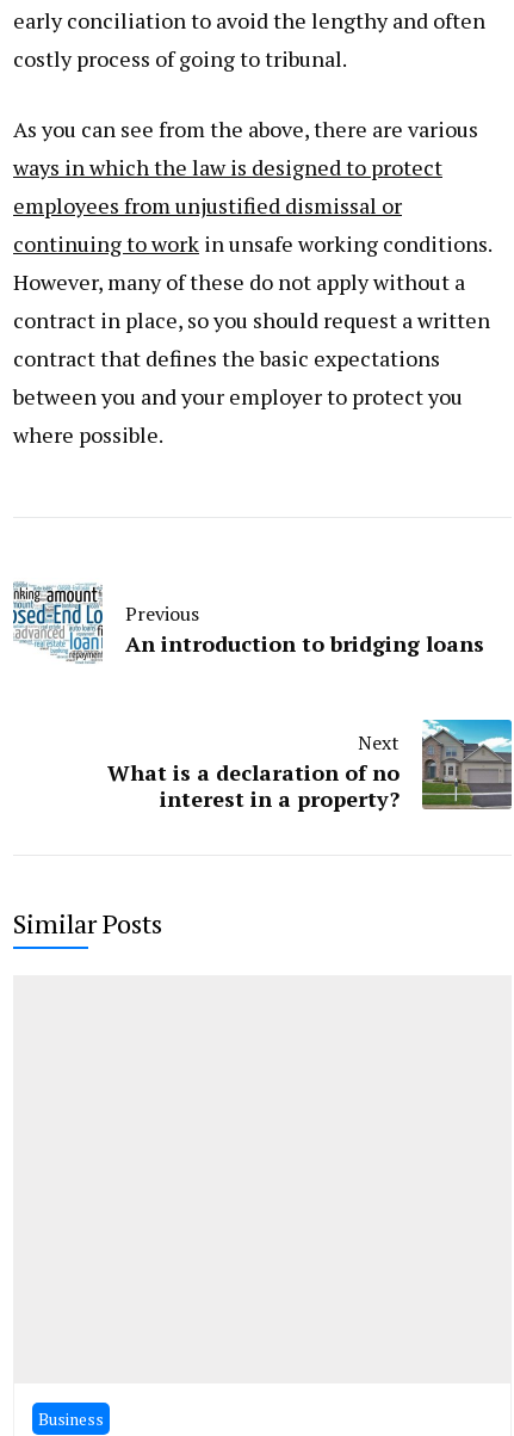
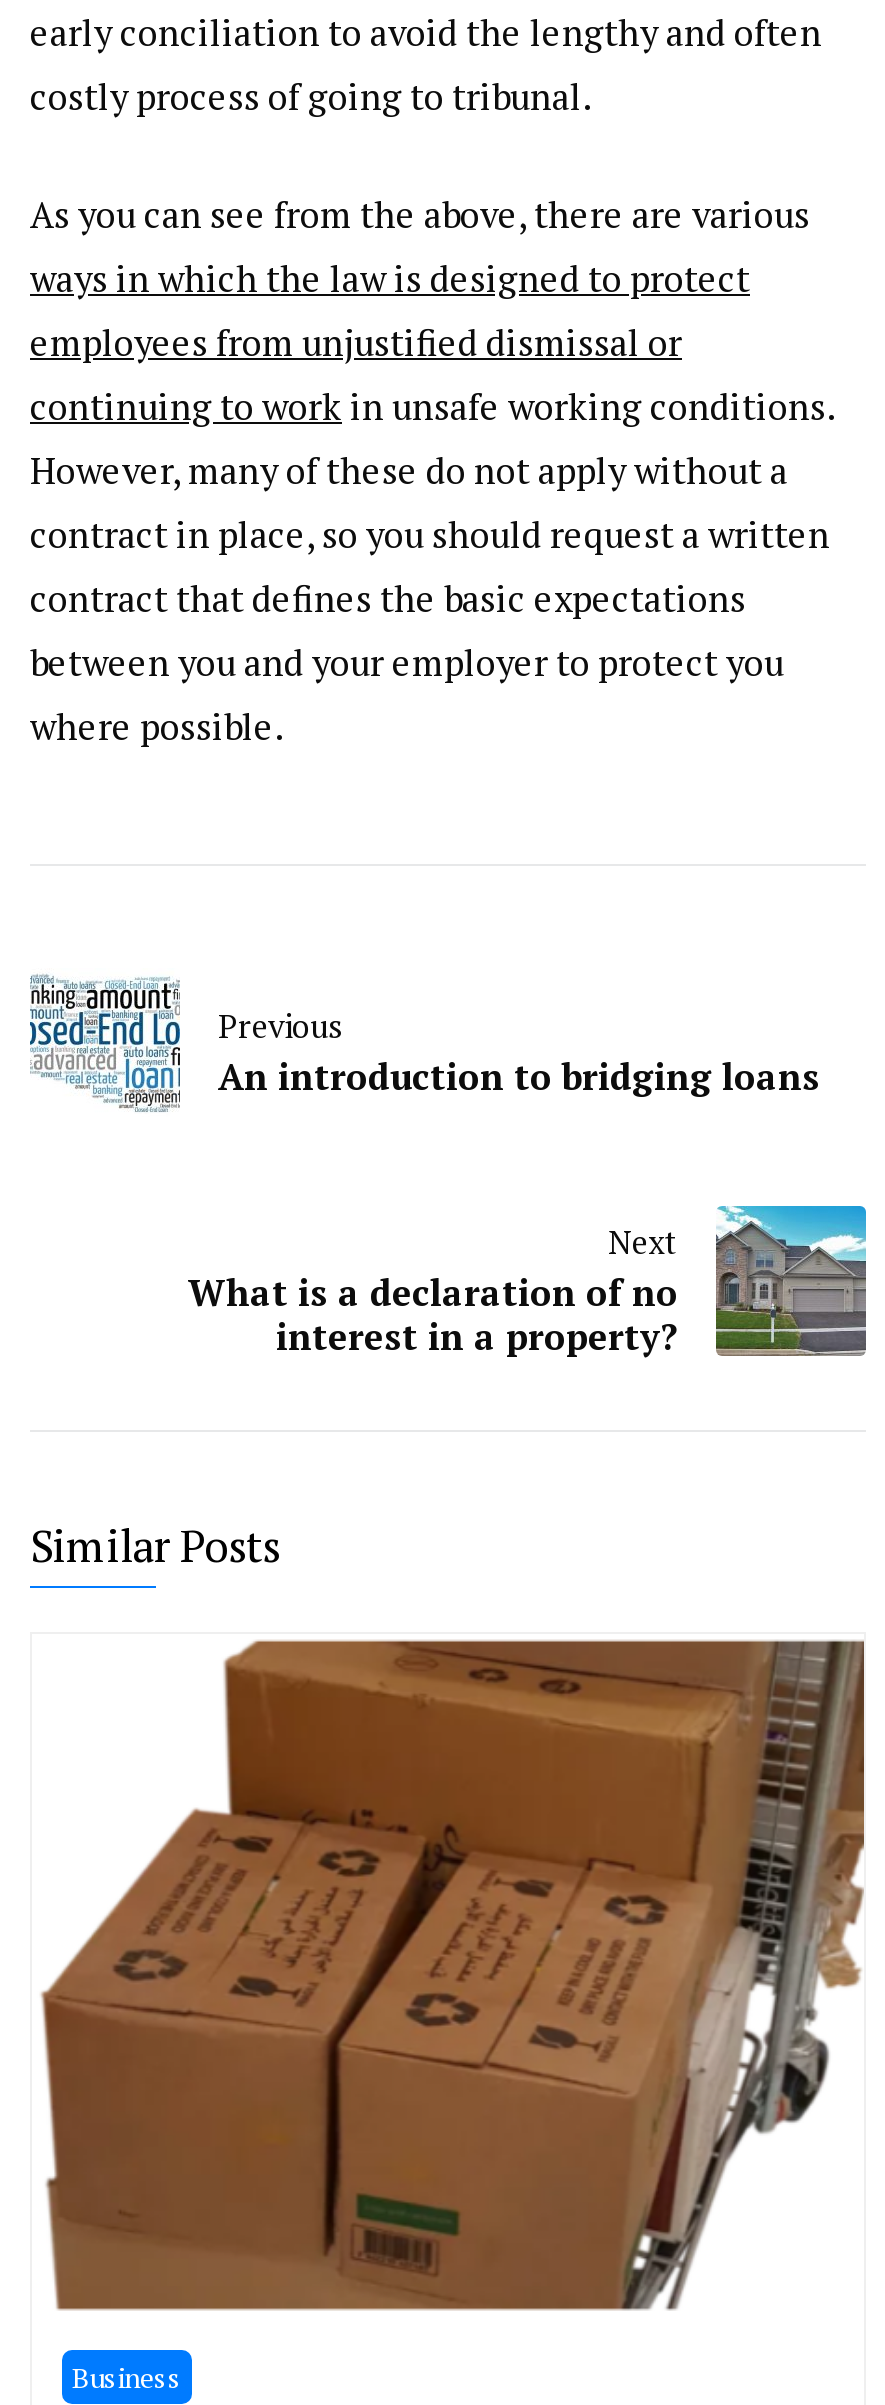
none -> [40,1638,866,2310] [image]

